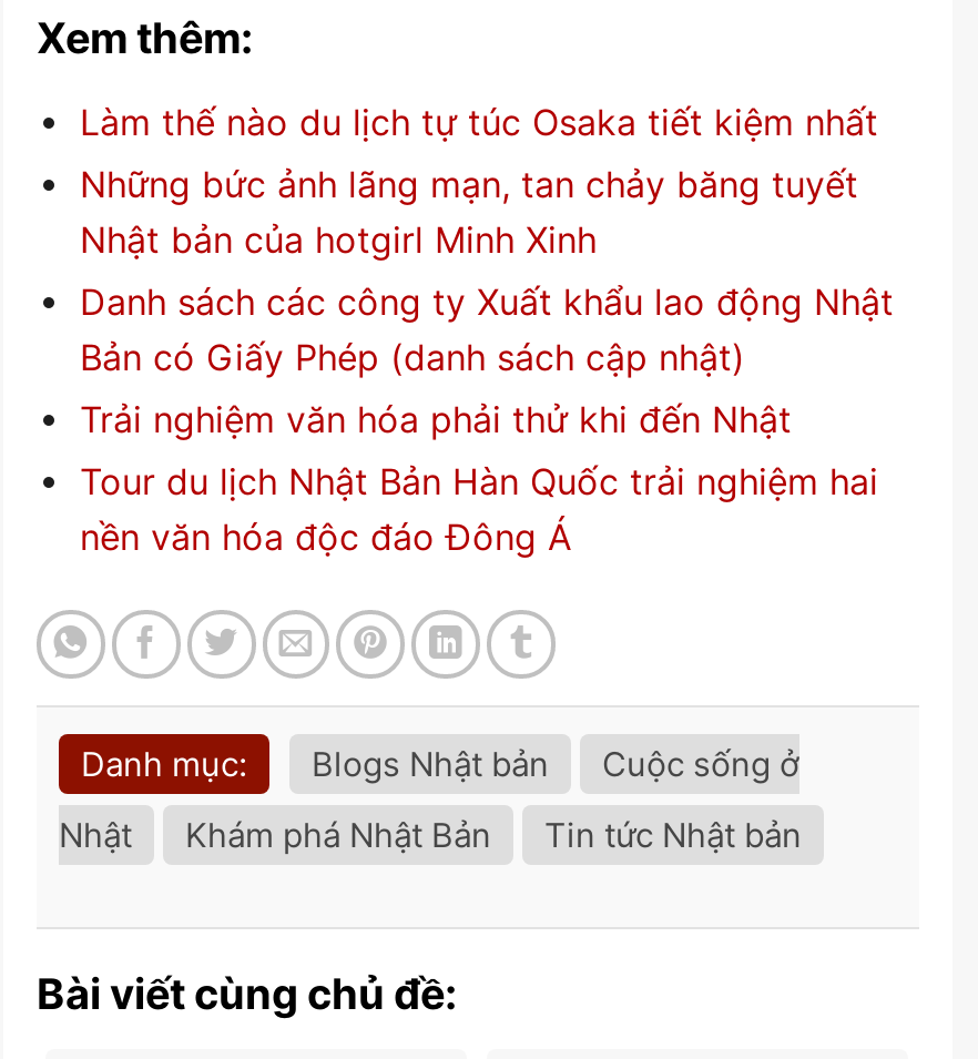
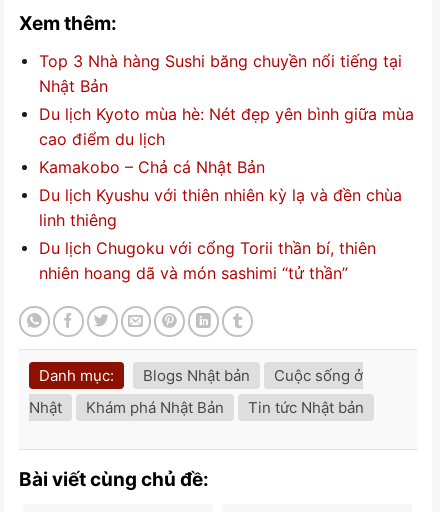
[80,100,894,559] Làm thế nào du lịch tự túc Osaka tiết kiệm nhất | Những bức ảnh lãng mạn, tan chảy băng tuyết | Nhật bản của hotgirl Minh Xinh | Danh sách các công ty Xuất khẩu lao động Nhật | Bản có Giấy Phép (danh sách cập nhật) | Trải nghiệm văn hóa phải thử khi đến Nhật | Tour du lịch Nhật Bản Hàn Quốc trải nghiệm hai | nền văn hóa độc đáo Đông Á -> [38,51,413,283] Top 3 Nhà hàng Sushi băng chuyền nổi tiếng tại | Nhật Bản | Du lịch Kyoto mùa hè: Nét đẹp yên bình giữa mùa | cao điểm du lịch | Kamakobo – Chả cá Nhật Bản | Du lịch Kyushu với thiên nhiên kỳ lạ và đền chùa | linh thiêng | Du lịch Chugoku với cổng Torii thần bí, thiên | nhiên hoang dã và món sashimi “tử thần”

